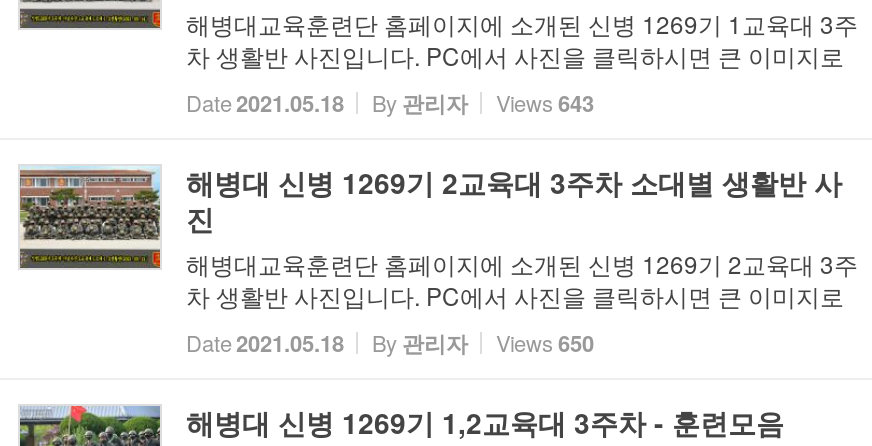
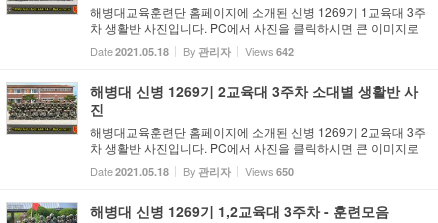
[496,86,594,118] Views 643 -> [245,43,294,59] Views 642

